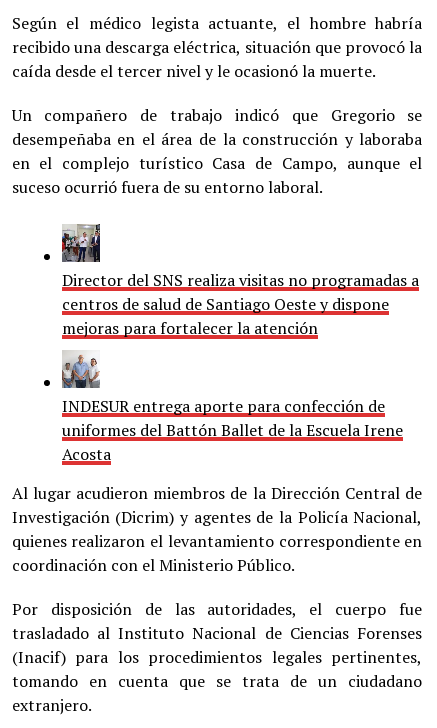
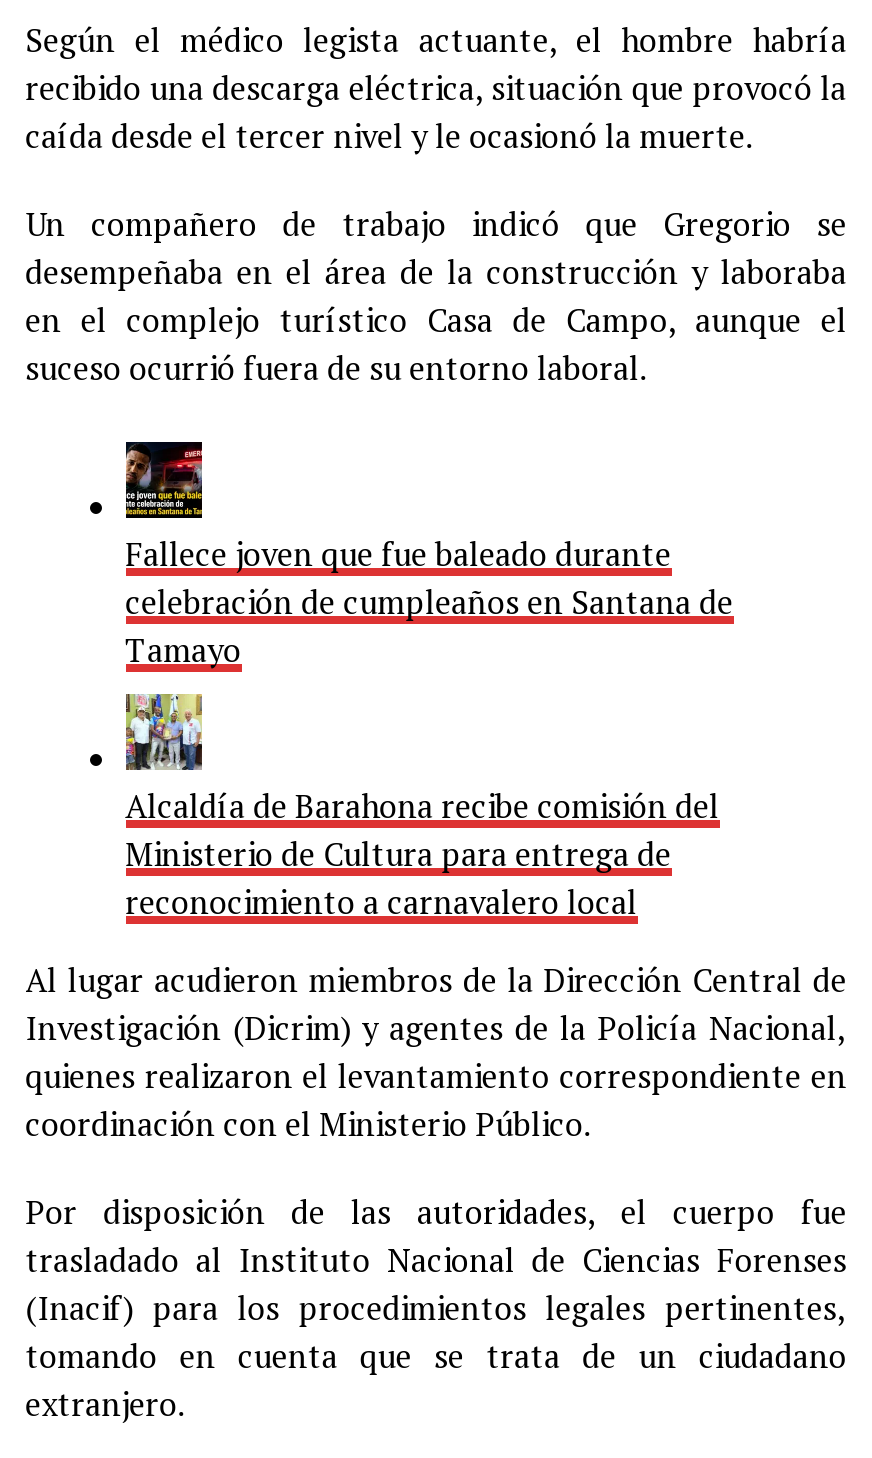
[61,224,419,339] [image] | Director del SNS realiza visitas no programadas a | centros de salud de Santiago Oeste y dispone | mejoras para fortalecer la atención -> [124,440,733,672] [image] | Fallece joven que fue baleado durante | celebración de cumpleaños en Santana de | Tamayo
[61,350,403,465] [image] | INDESUR entrega aporte para confección de | uniformes del Battón Ballet de la Escuela Irene | Acosta -> [124,692,719,924] [image] | Alcaldía de Barahona recibe comisión del | Ministerio de Cultura para entrega de | reconocimiento a carnavalero local

